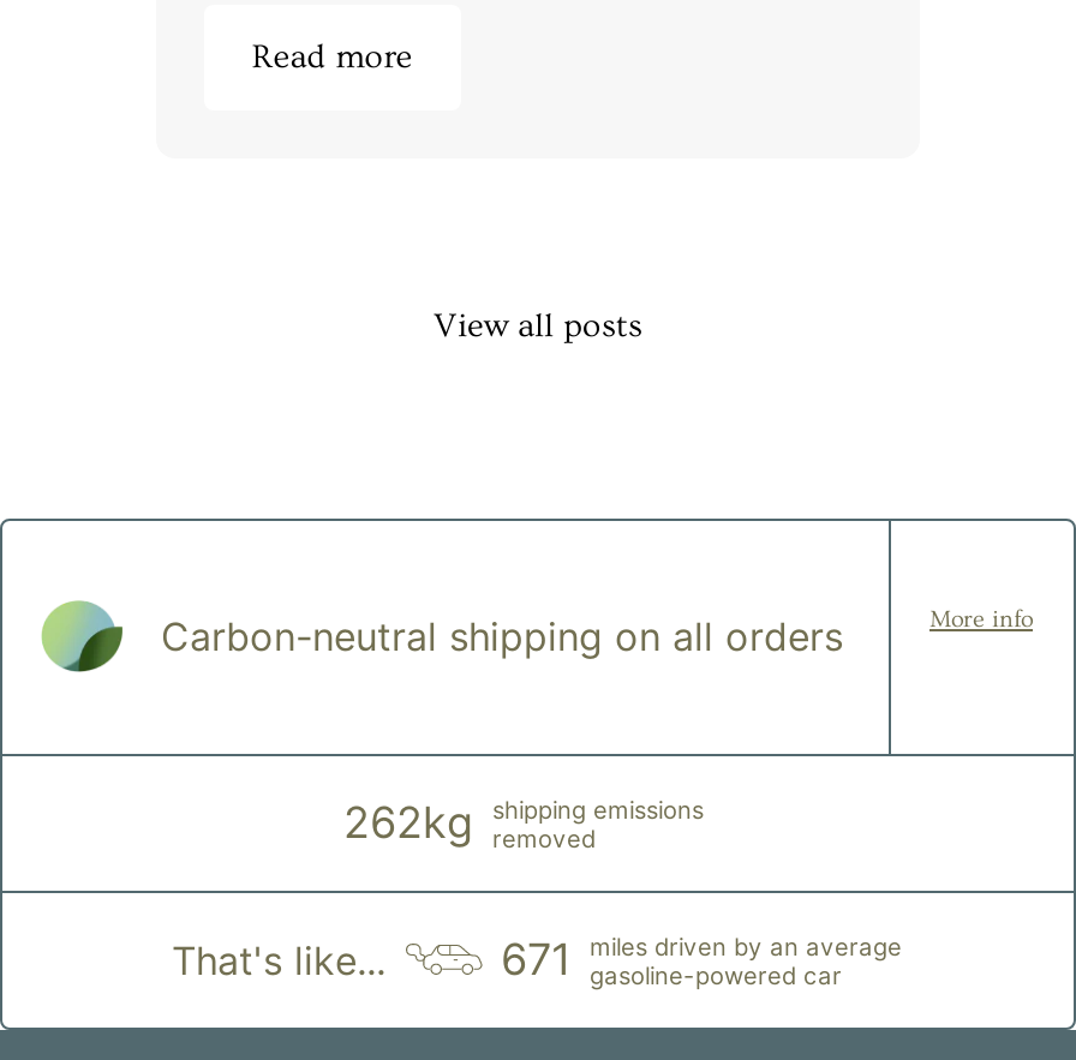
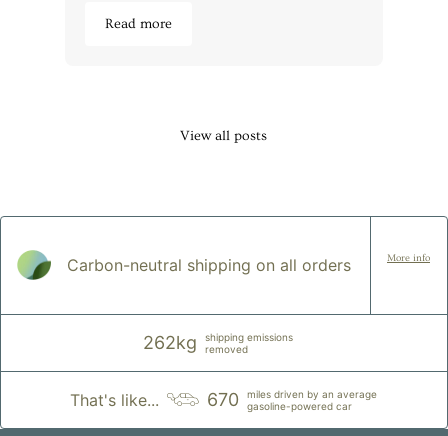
[501,930,902,988] 671 miles driven by an average gasoline-powered car -> [207,387,377,411] 670 miles driven by an average gasoline-powered car

